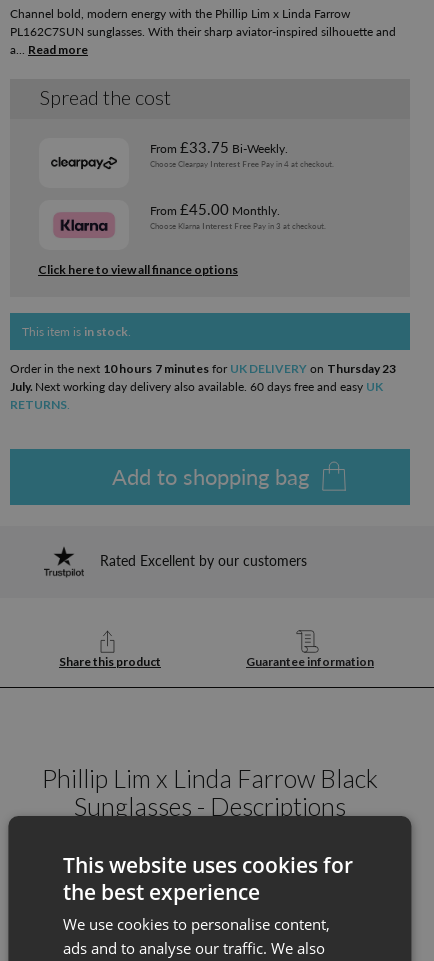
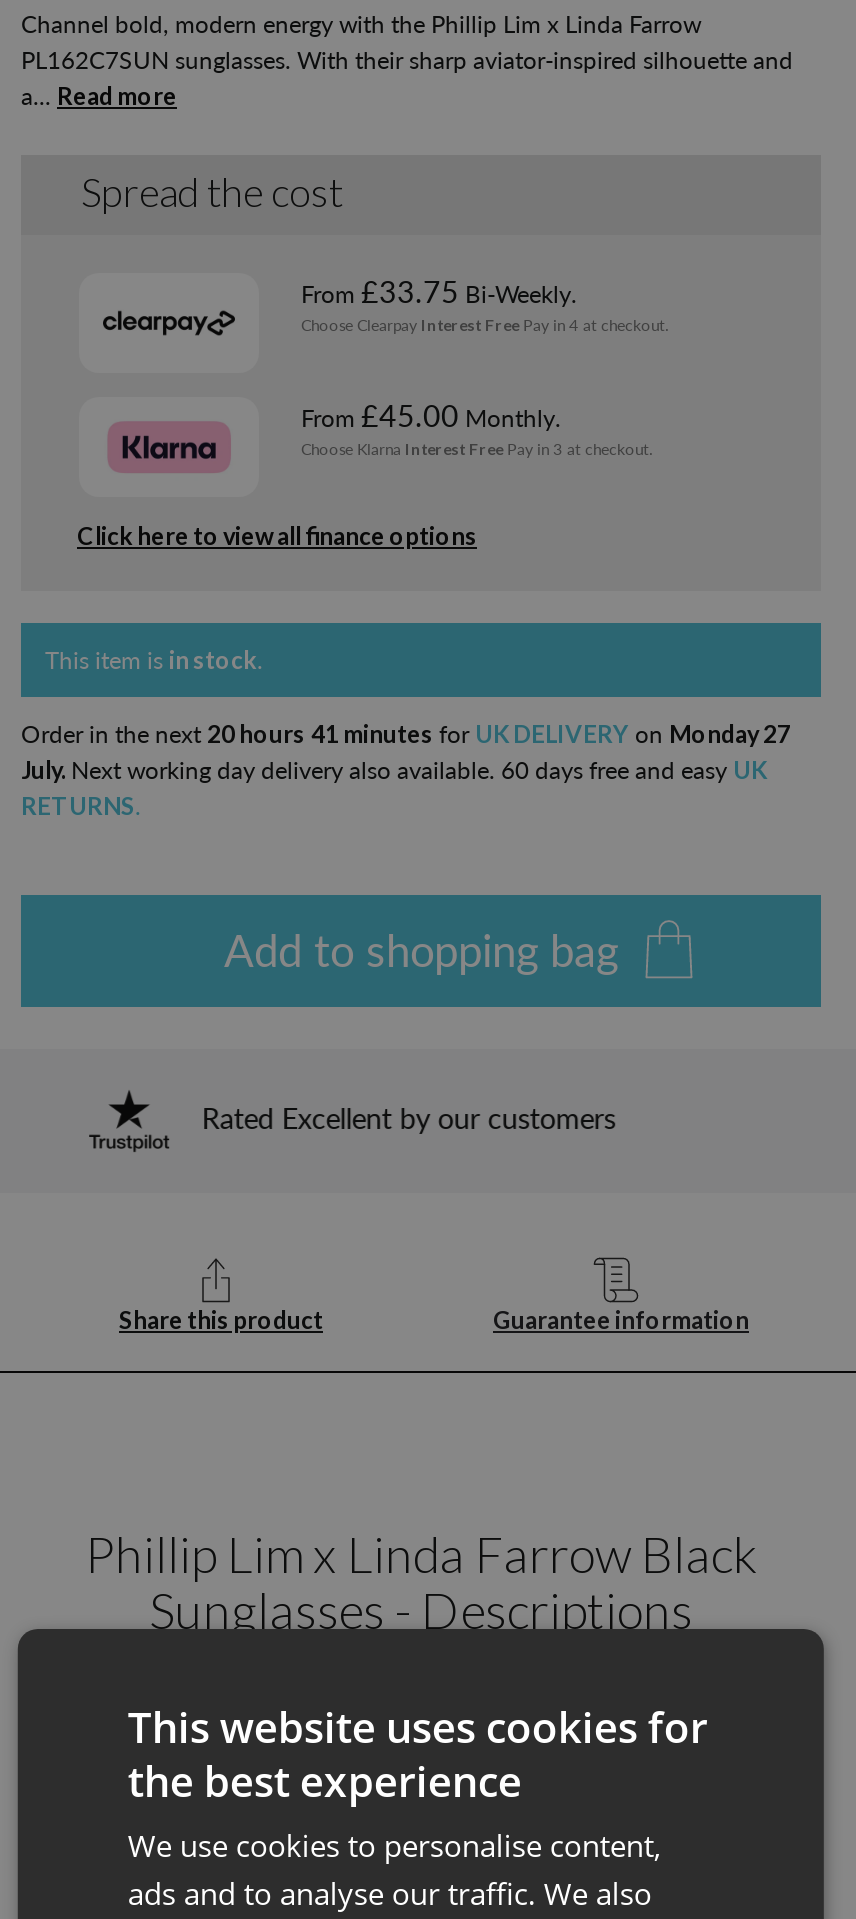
[10,361,396,376] Order in the next 10 hours 7 minutes for UK DELIVERY on Thursday 23 -> [21,719,791,749] Order in the next 20 hours 41 minutes for UK DELIVERY on Monday 27

